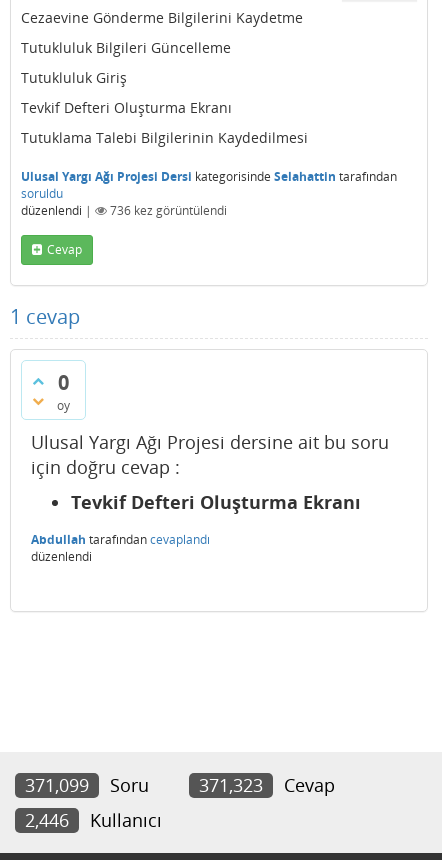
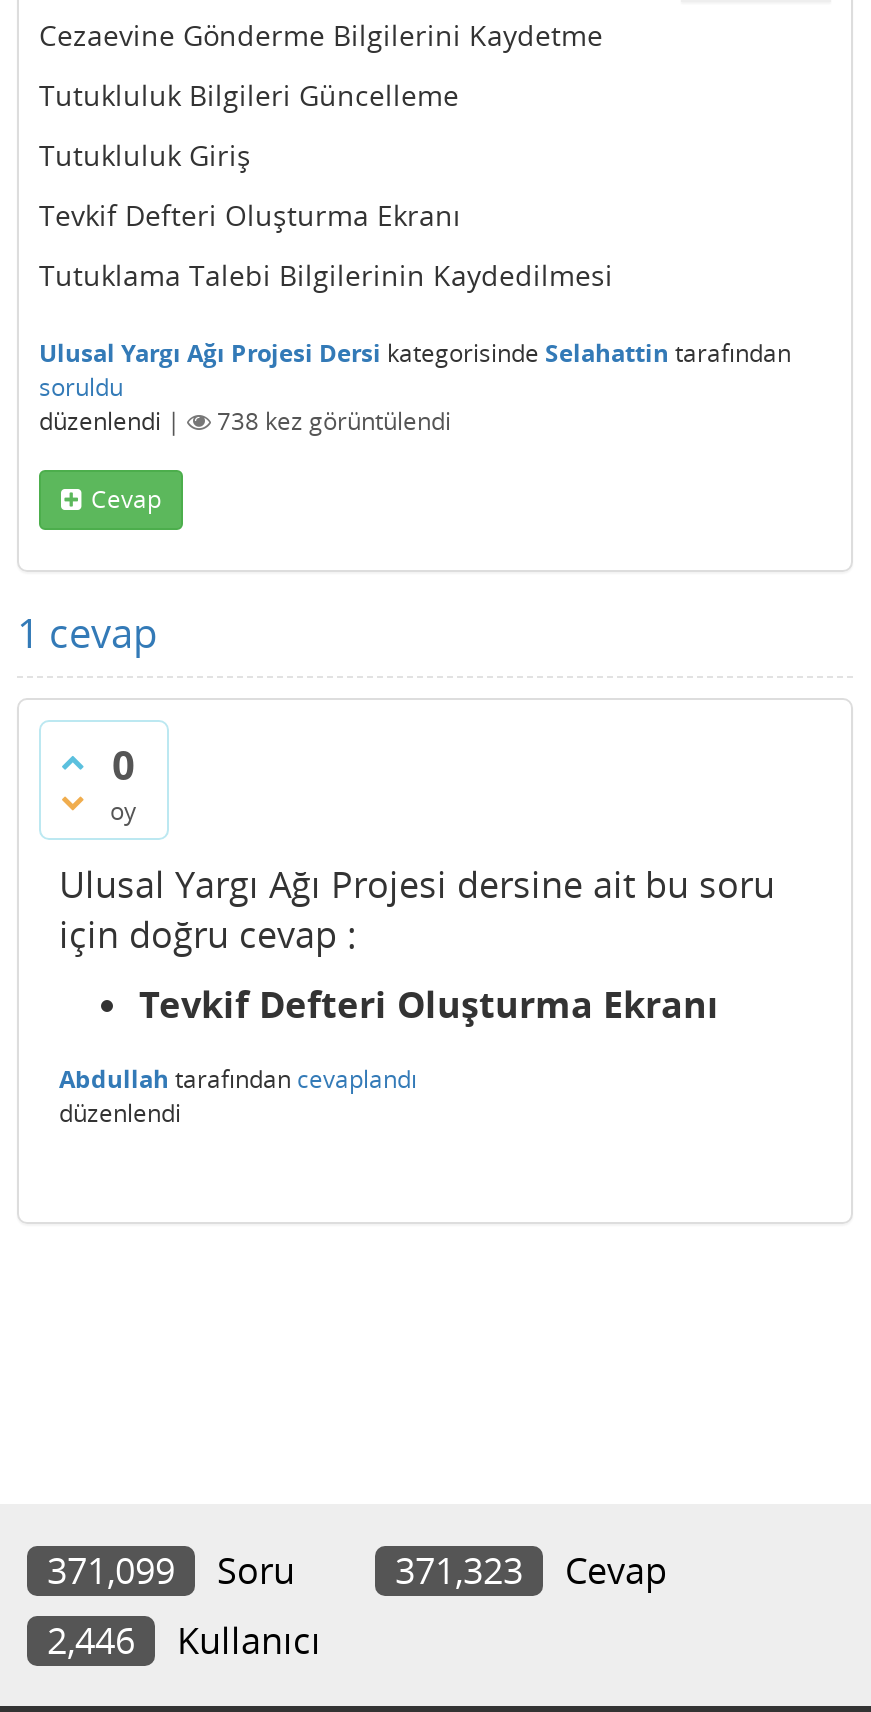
[110,202,227,219] 736 kez görüntülendi -> [217,404,451,438] 738 kez görüntülendi

